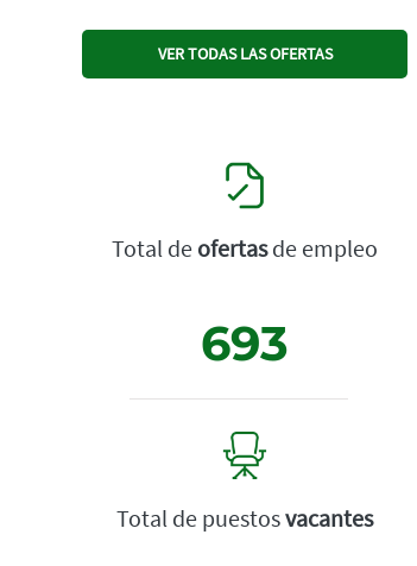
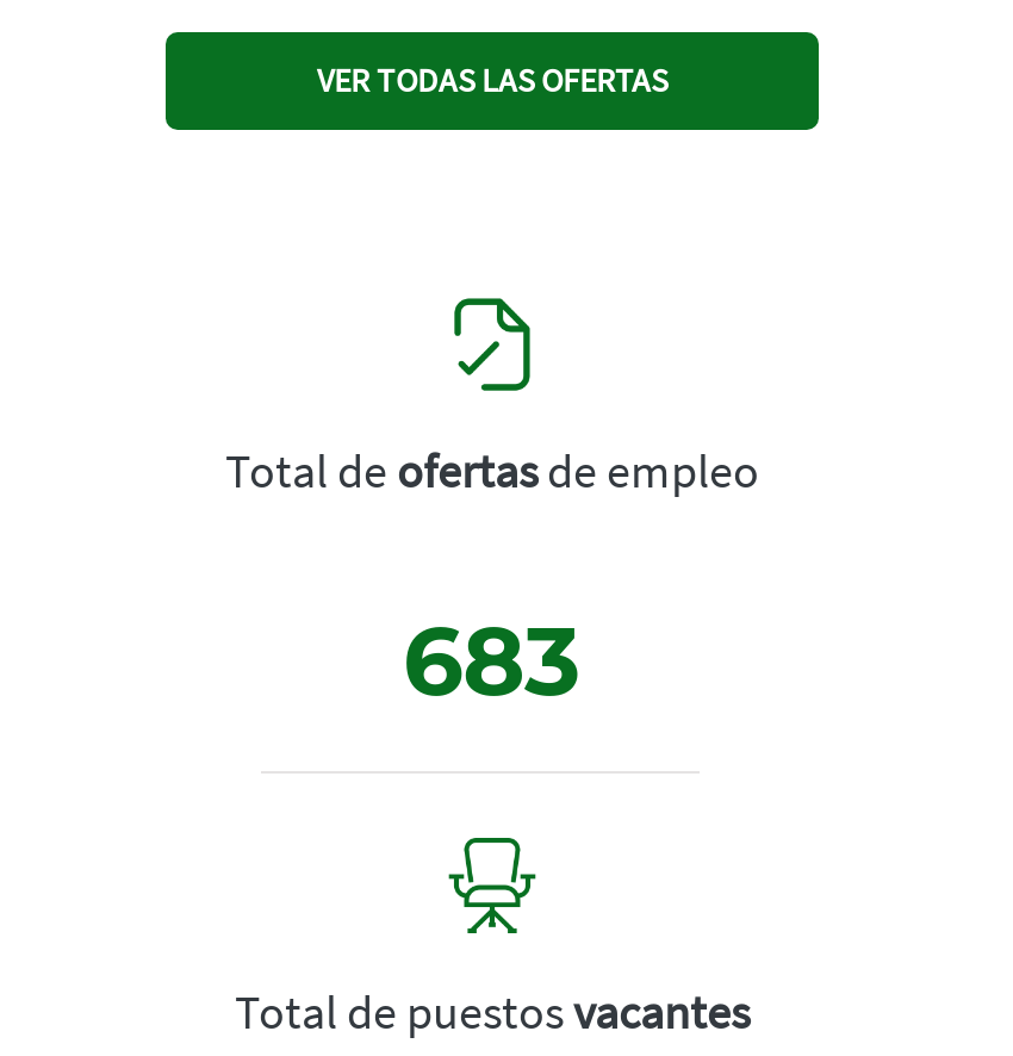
[201,314,289,372] 693 -> [403,602,582,719] 683

